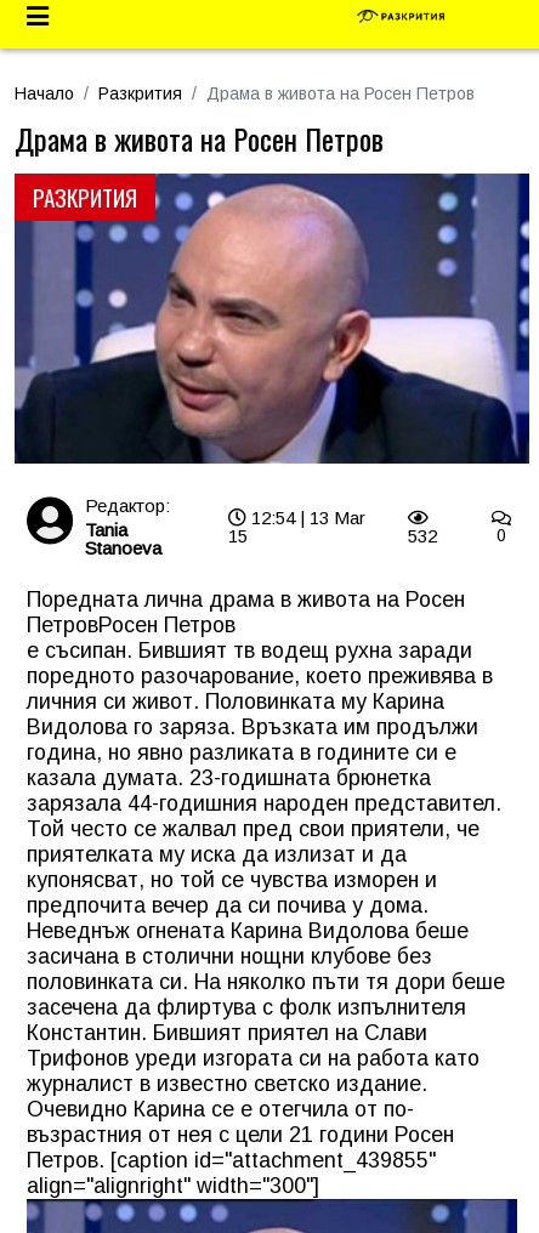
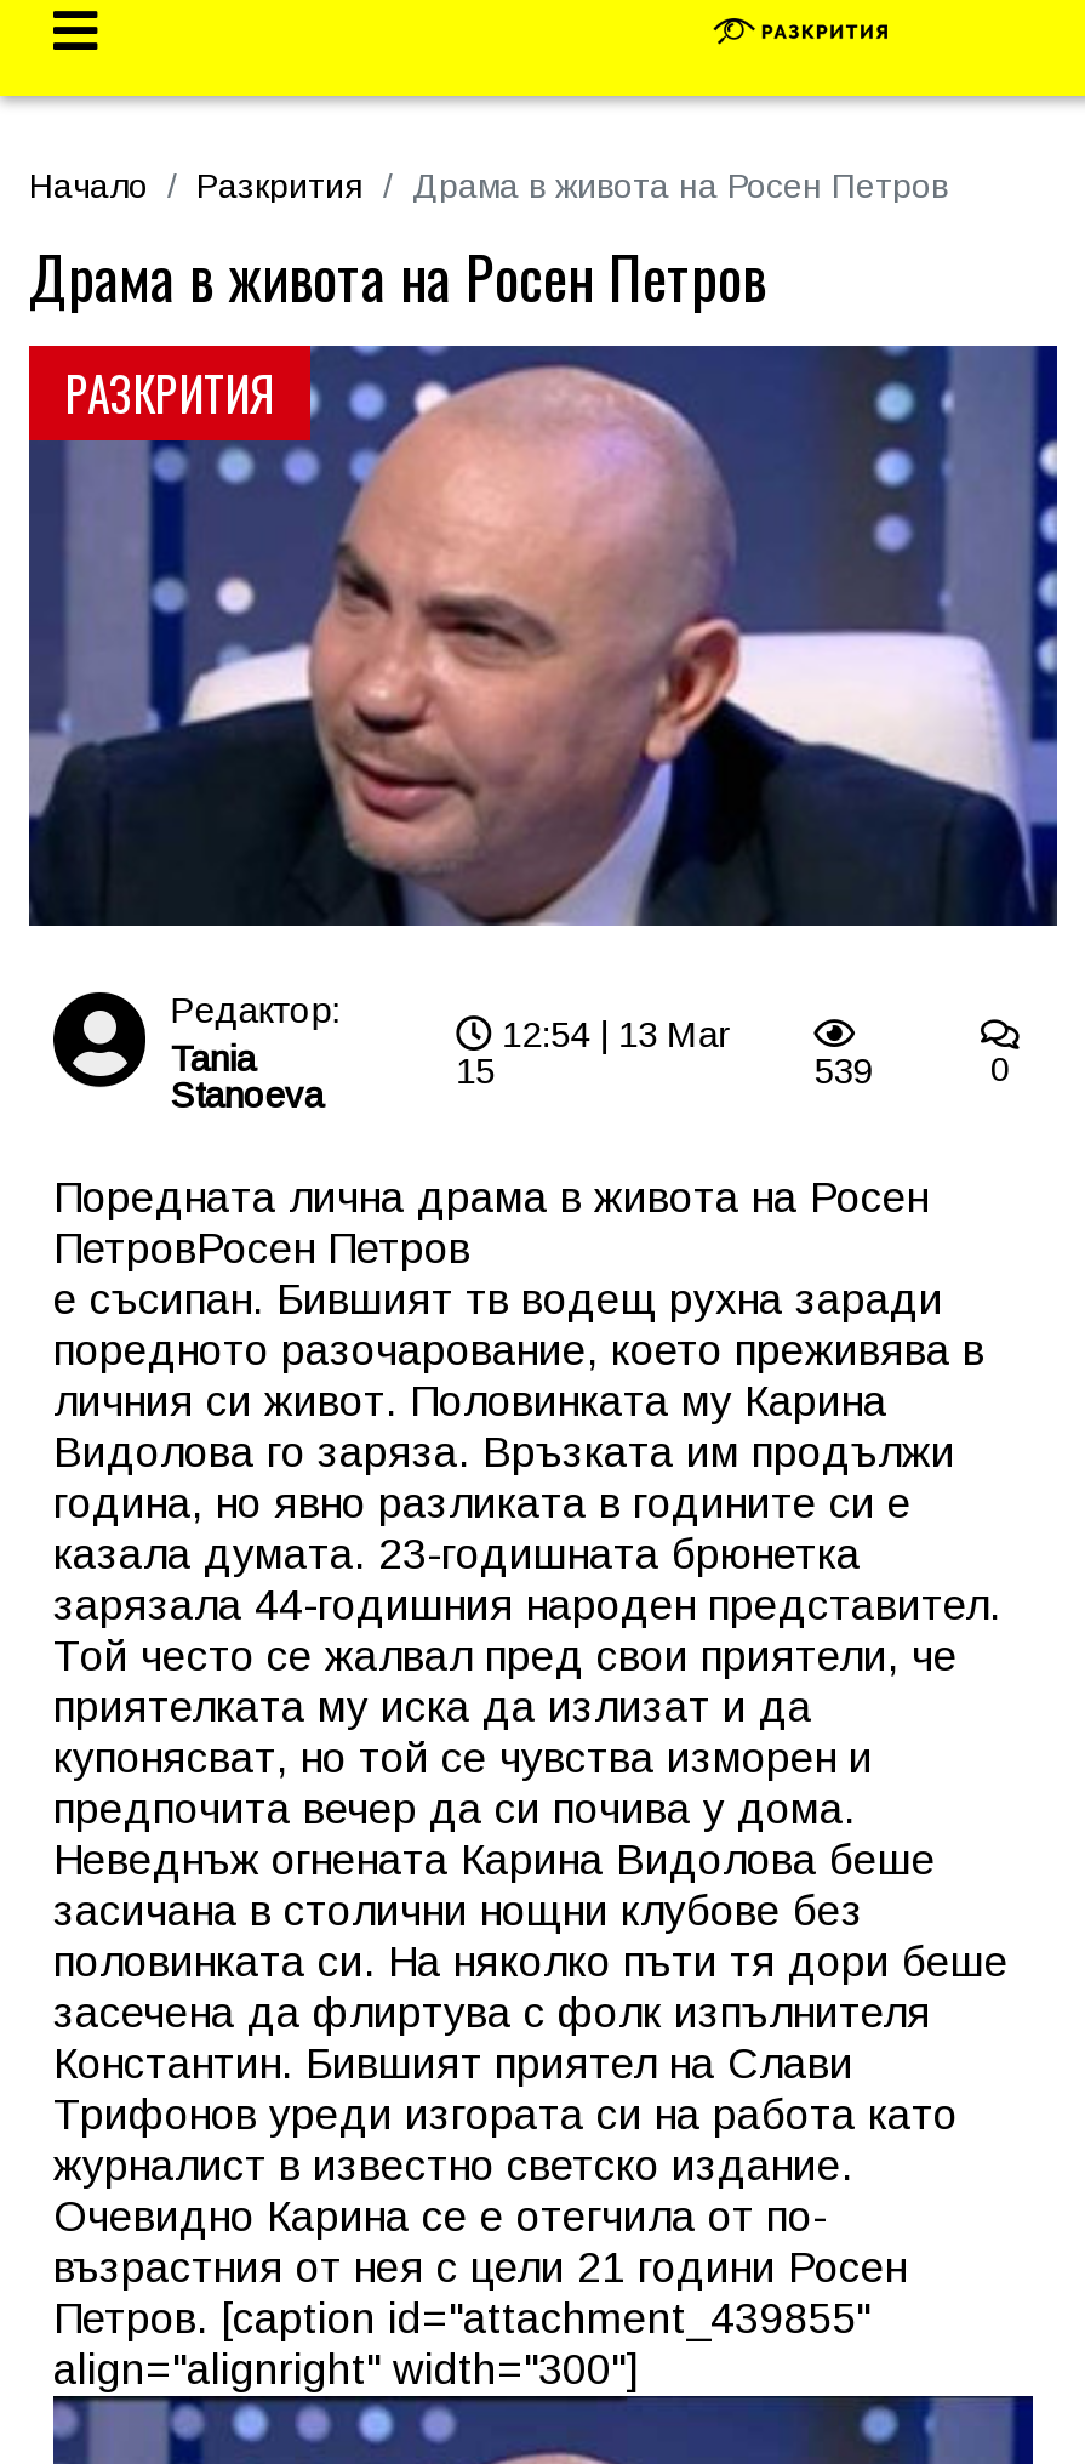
[408,525,437,546] 532 -> [814,1048,873,1089] 539

